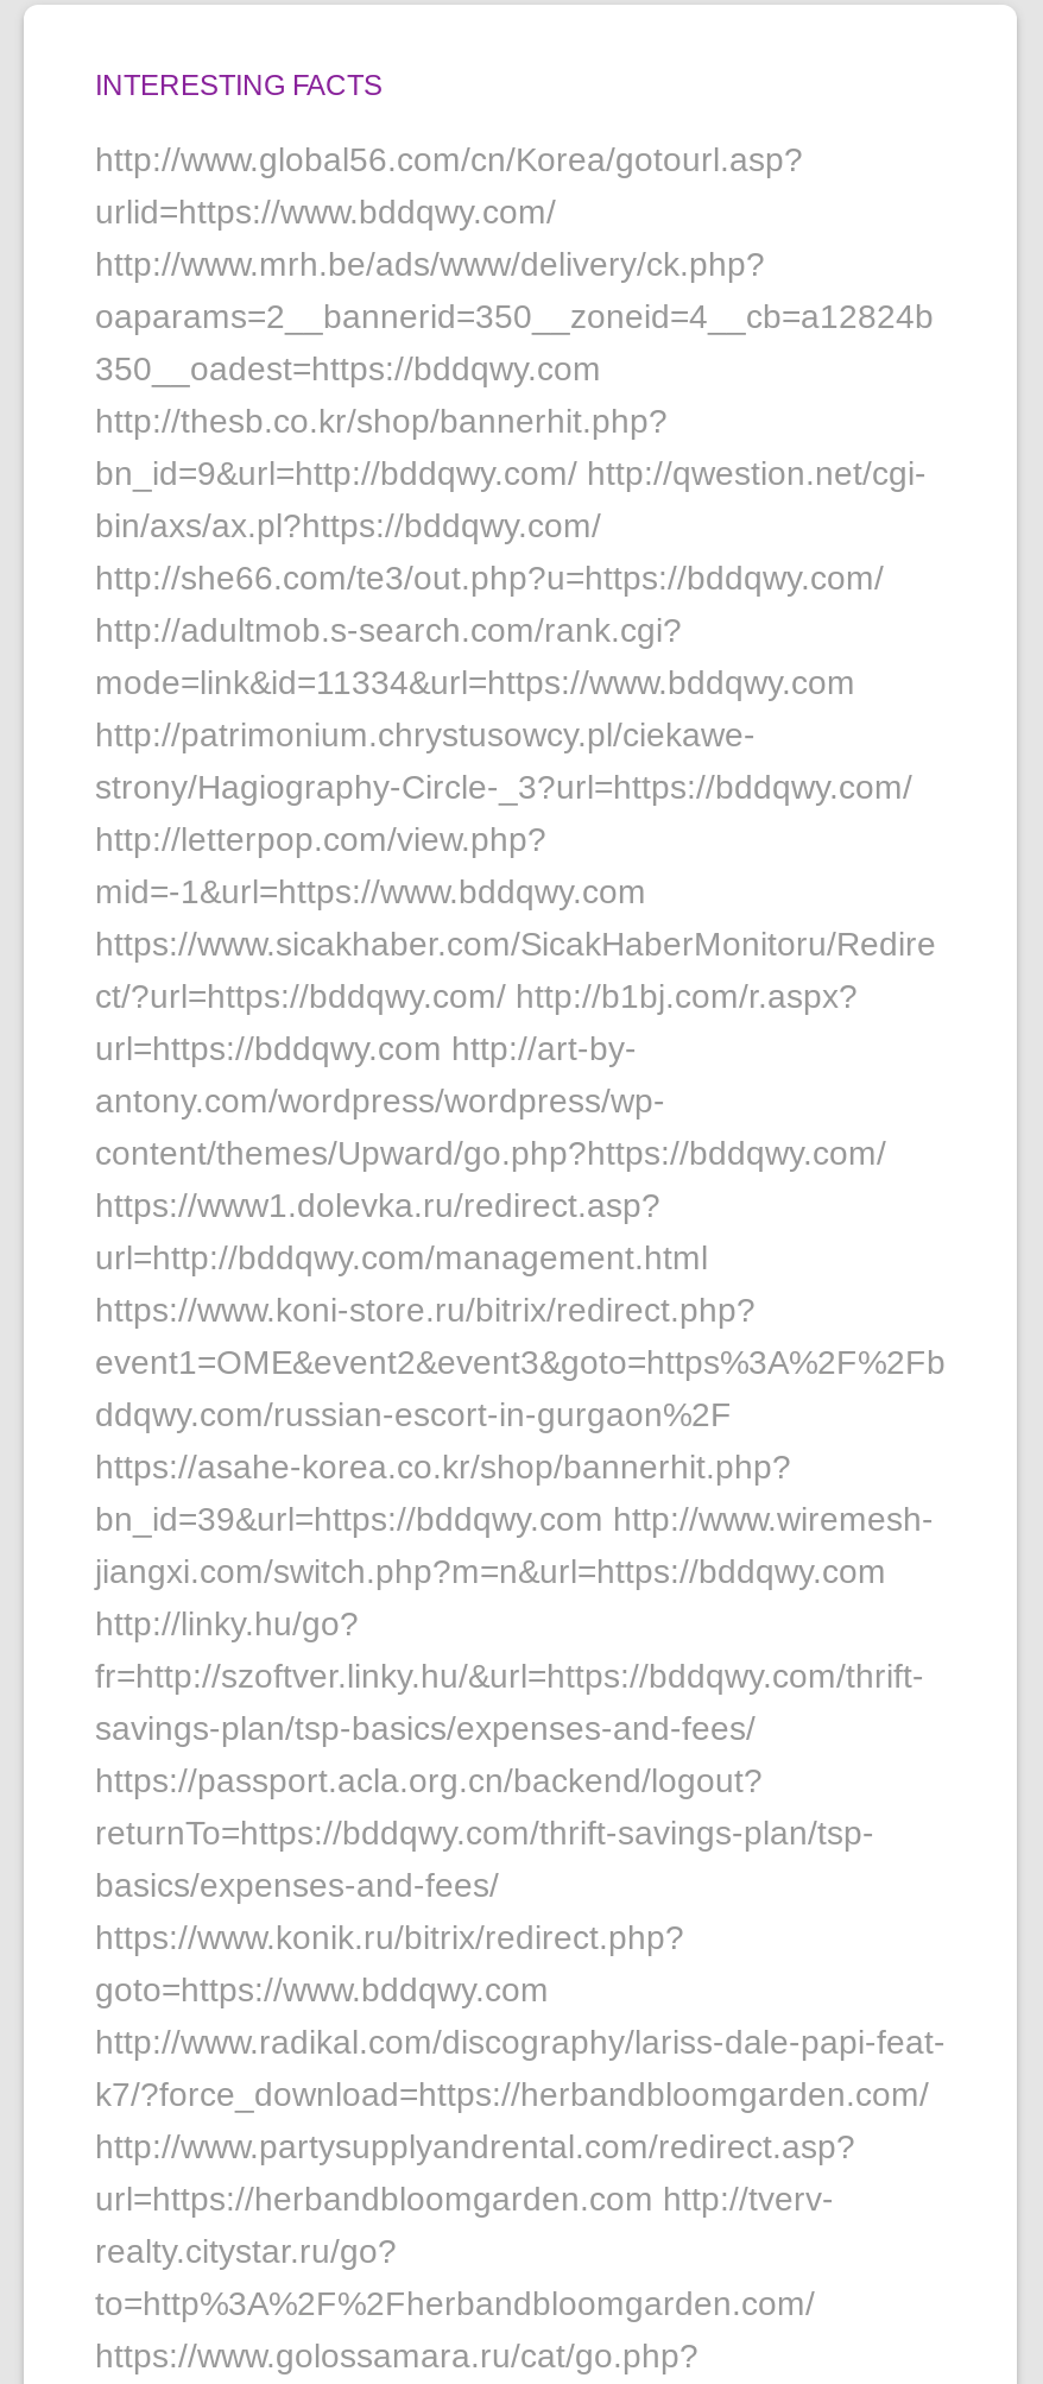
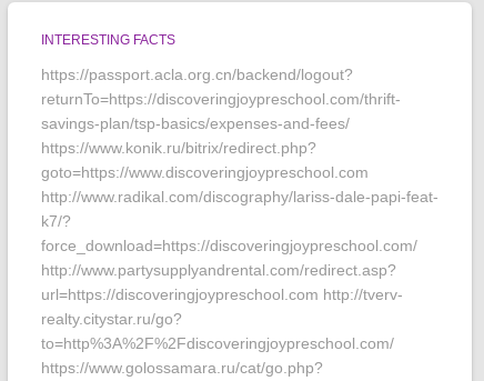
[95,140,946,1695] http://www.global56.com/cn/Korea/gotourl.asp? | urlid=https://www.bddqwy.com/ | http://www.mrh.be/ads/www/delivery/ck.php? | oaparams=2__bannerid=350__zoneid=4__cb=a12824b | 350__oadest=https://bddqwy.com | http://thesb.co.kr/shop/bannerhit.php? | bn_id=9&url=http://bddqwy.com/ http://qwestion.net/cgi- | bin/axs/ax.pl?https://bddqwy.com/ | http://she66.com/te3/out.php?u=https://bddqwy.com/ | http://adultmob.s-search.com/rank.cgi? | mode=link&id=11334&url=https://www.bddqwy.com | http://patrimonium.chrystusowcy.pl/ciekawe- | strony/Hagiography-Circle-_3?url=https://bddqwy.com/ | http://letterpop.com/view.php? | mid=-1&url=https://www.bddqwy.com | https://www.sicakhaber.com/SicakHaberMonitoru/Redire | ct/?url=https://bddqwy.com/ http://b1bj.com/r.aspx? | url=https://bddqwy.com http://art-by- | antony.com/wordpress/wordpress/wp- | content/themes/Upward/go.php?https://bddqwy.com/ | https://www1.dolevka.ru/redirect.asp? | url=http://bddqwy.com/management.html | https://www.koni-store.ru/bitrix/redirect.php? | event1=OME&event2&event3&goto=https%3A%2F%2Fb | ddqwy.com/russian-escort-in-gurgaon%2F | https://asahe-korea.co.kr/shop/bannerhit.php? | bn_id=39&url=https://bddqwy.com http://www.wiremesh- | jiangxi.com/switch.php?m=n&url=https://bddqwy.com | http://linky.hu/go? | fr=http://szoftver.linky.hu/&url=https://bddqwy.com/thrift- -> none
moved [95,1709,756,1747] -> [41,114,350,132]: savings-plan/tsp-basics/expenses-and-fees/
moved [95,1761,763,1799] -> [41,66,353,83]: https://passport.acla.org.cn/backend/logout?
[95,1814,874,1904] returnTo=https://bddqwy.com/thrift-savings-plan/tsp- | basics/expenses-and-fees/ -> [41,90,401,108] returnTo=https://discoveringjoypreschool.com/thrift-
moved [95,1918,684,1956] -> [41,139,316,157]: https://www.konik.ru/bitrix/redirect.php?
[95,1970,549,2008] goto=https://www.bddqwy.com -> [41,163,369,181] goto=https://www.discoveringjoypreschool.com
moved [95,2023,946,2061] -> [41,188,438,205]: http://www.radikal.com/discography/lariss-dale-papi-feat-
[95,2075,929,2113] k7/?force_download=https://herbandbloomgarden.com/ -> [41,212,417,254] k7/? | force_download=https://discoveringjoypreschool.com/
[95,2180,834,2218] url=https://herbandbloomgarden.com http://tverv- -> [41,285,403,303] url=https://discoveringjoypreschool.com http://tverv-
[95,2284,815,2322] to=http%3A%2F%2Fherbandbloomgarden.com/ -> [41,334,394,352] to=http%3A%2F%2Fdiscoveringjoypreschool.com/

